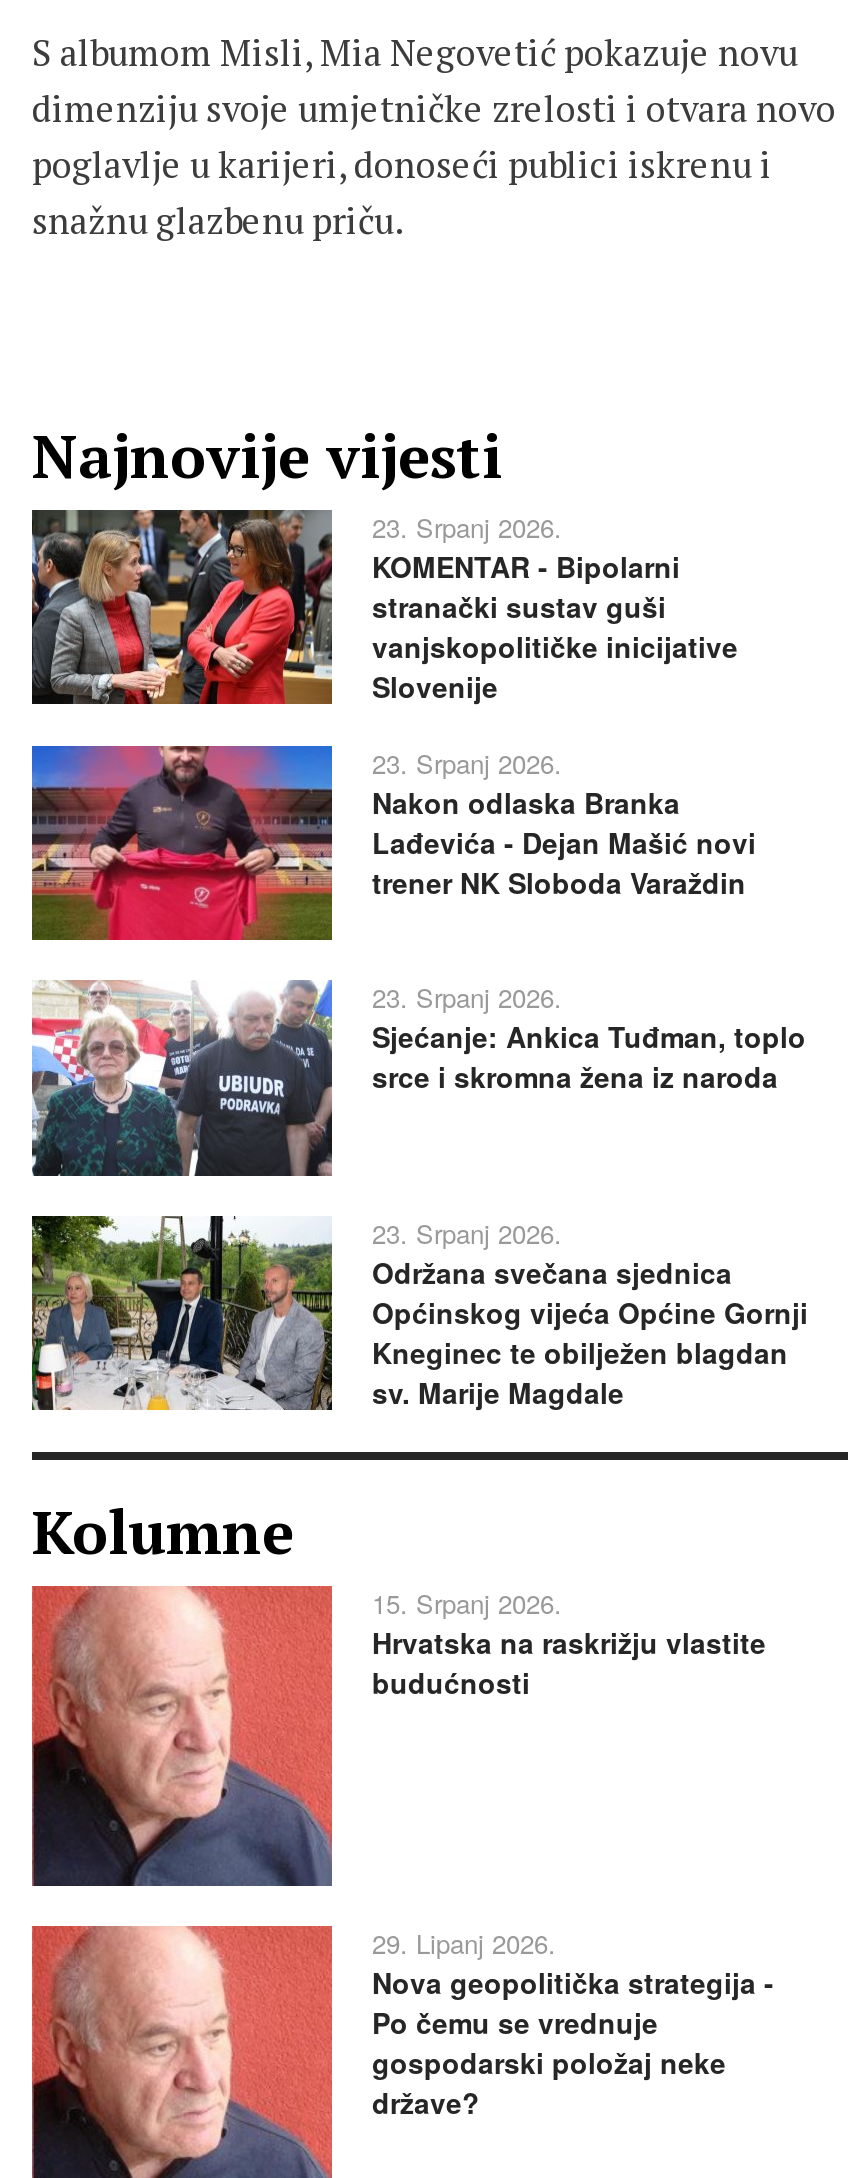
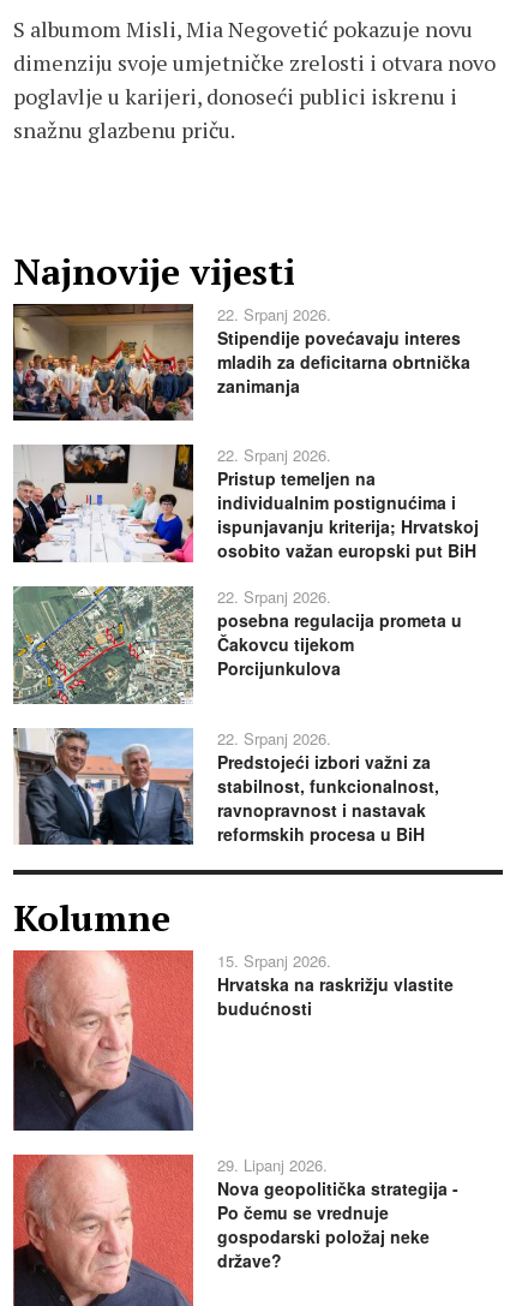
[30,508,738,706] [image] | 23. Srpanj 2026. | KOMENTAR - Bipolarni | stranački sustav guši | vanjskopolitičke inicijative | Slovenije -> [12,303,470,422] [image] | 22. Srpanj 2026. | Stipendije povećavaju interes | mladih za deficitarna obrtnička | zanimanja
[30,744,756,942] [image] | 23. Srpanj 2026. | Nakon odlaska Branka | Lađevića - Dejan Mašić novi | trener NK Sloboda Varaždin -> [12,443,479,563] [image] | 22. Srpanj 2026. | Pristup temeljen na | individualnim postignućima i | ispunjavanju kriterija; Hrvatskoj | osobito važan europski put BiH
[30,979,806,1178] [image] | 23. Srpanj 2026. | Sjećanje: Ankica Tuđman, toplo | srce i skromna žena iz naroda -> [12,585,462,705] [image] | 22. Srpanj 2026. | posebna regulacija prometa u | Čakovcu tijekom | Porcijunkulova
[30,1214,808,1412] [image] | 23. Srpanj 2026. | Održana svečana sjednica | Općinskog vijeća Općine Gornji | Kneginec te obilježen blagdan | sv. Marije Magdale -> [13,727,439,846] [image] | 22. Srpanj 2026. | Predstojeći izbori važni za | stabilnost, funkcionalnost, | ravnopravnost i nastavak | reformskih procesa u BiH

